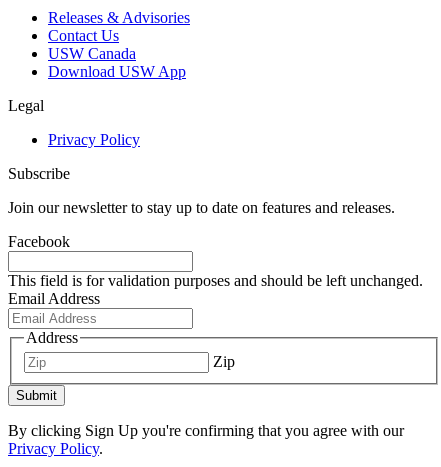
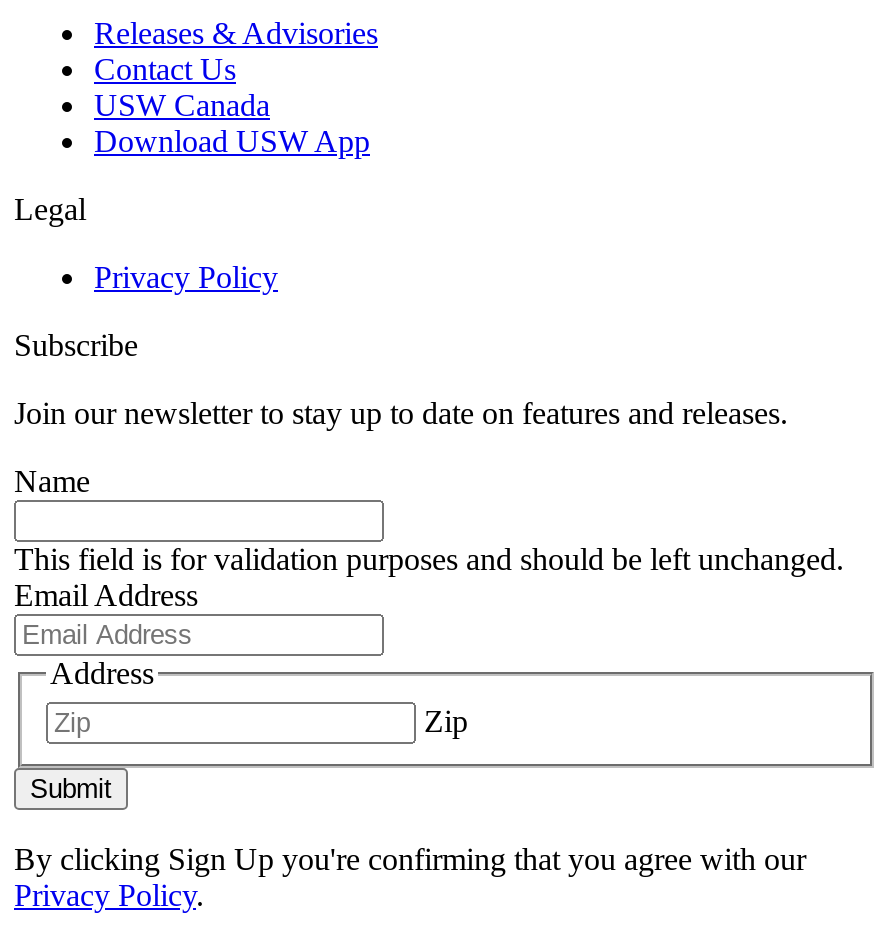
[8,233,70,250] Facebook -> [14,463,90,497] Name

